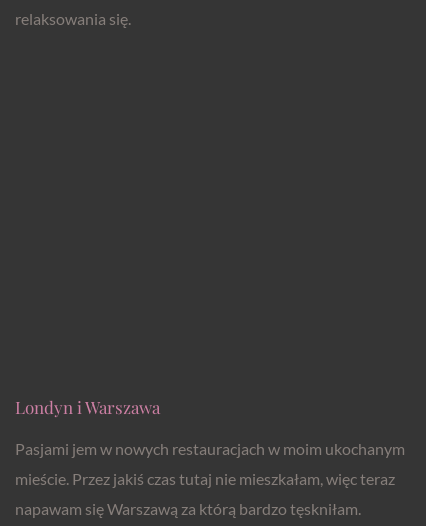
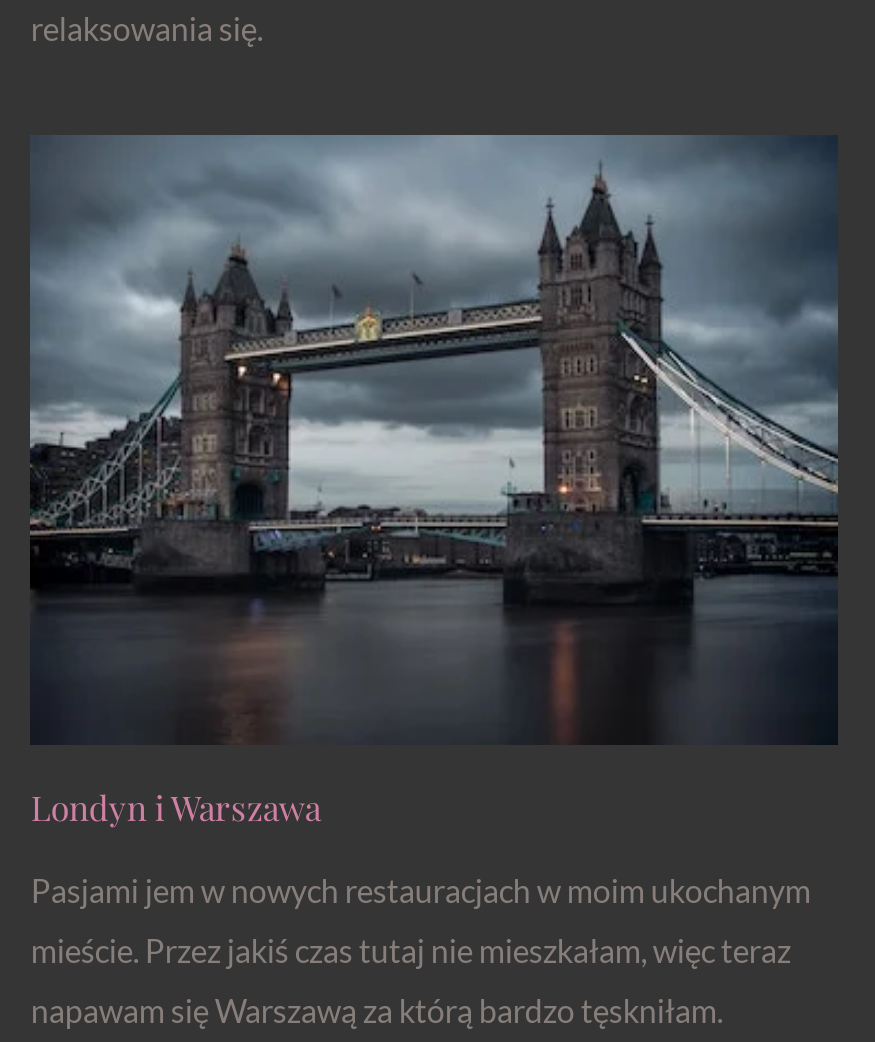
none -> [28,134,840,746] [image]

